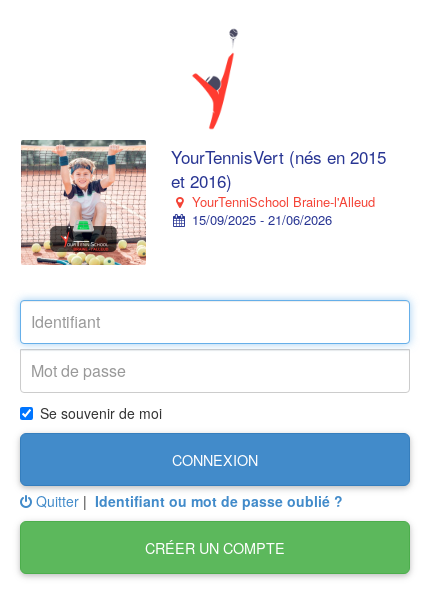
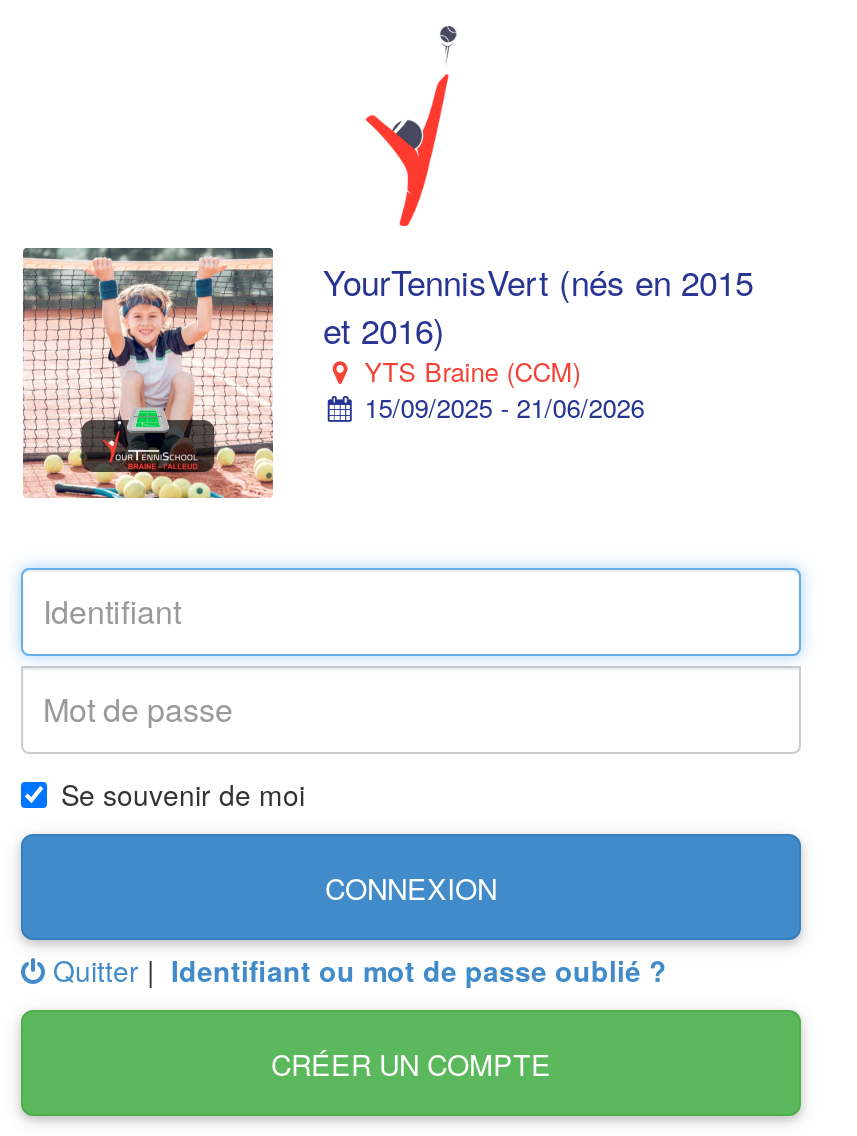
[188,192,375,211] YourTenniSchool Braine-l'Alleud -> [356,352,580,390] YTS Braine (CCM)

